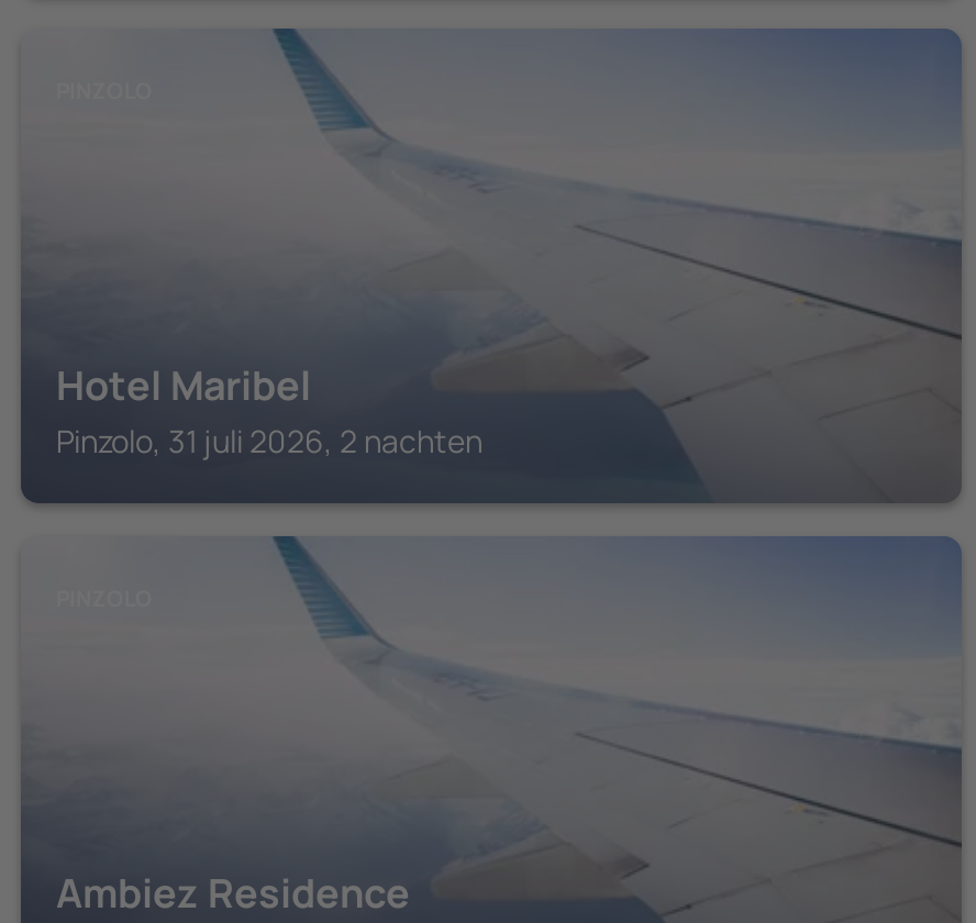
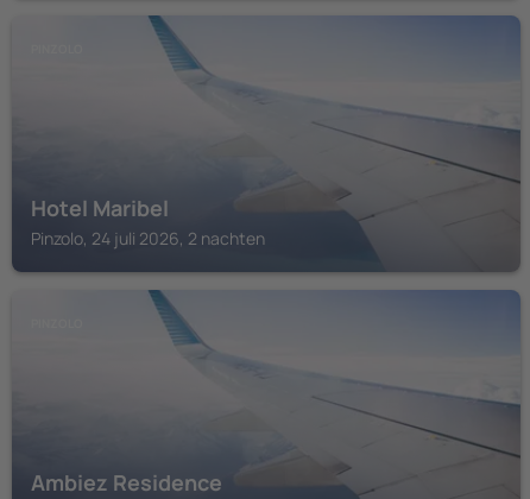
[56,420,483,462] Pinzolo, 31 juli 2026, 2 nachten -> [31,227,265,249] Pinzolo, 24 juli 2026, 2 nachten

